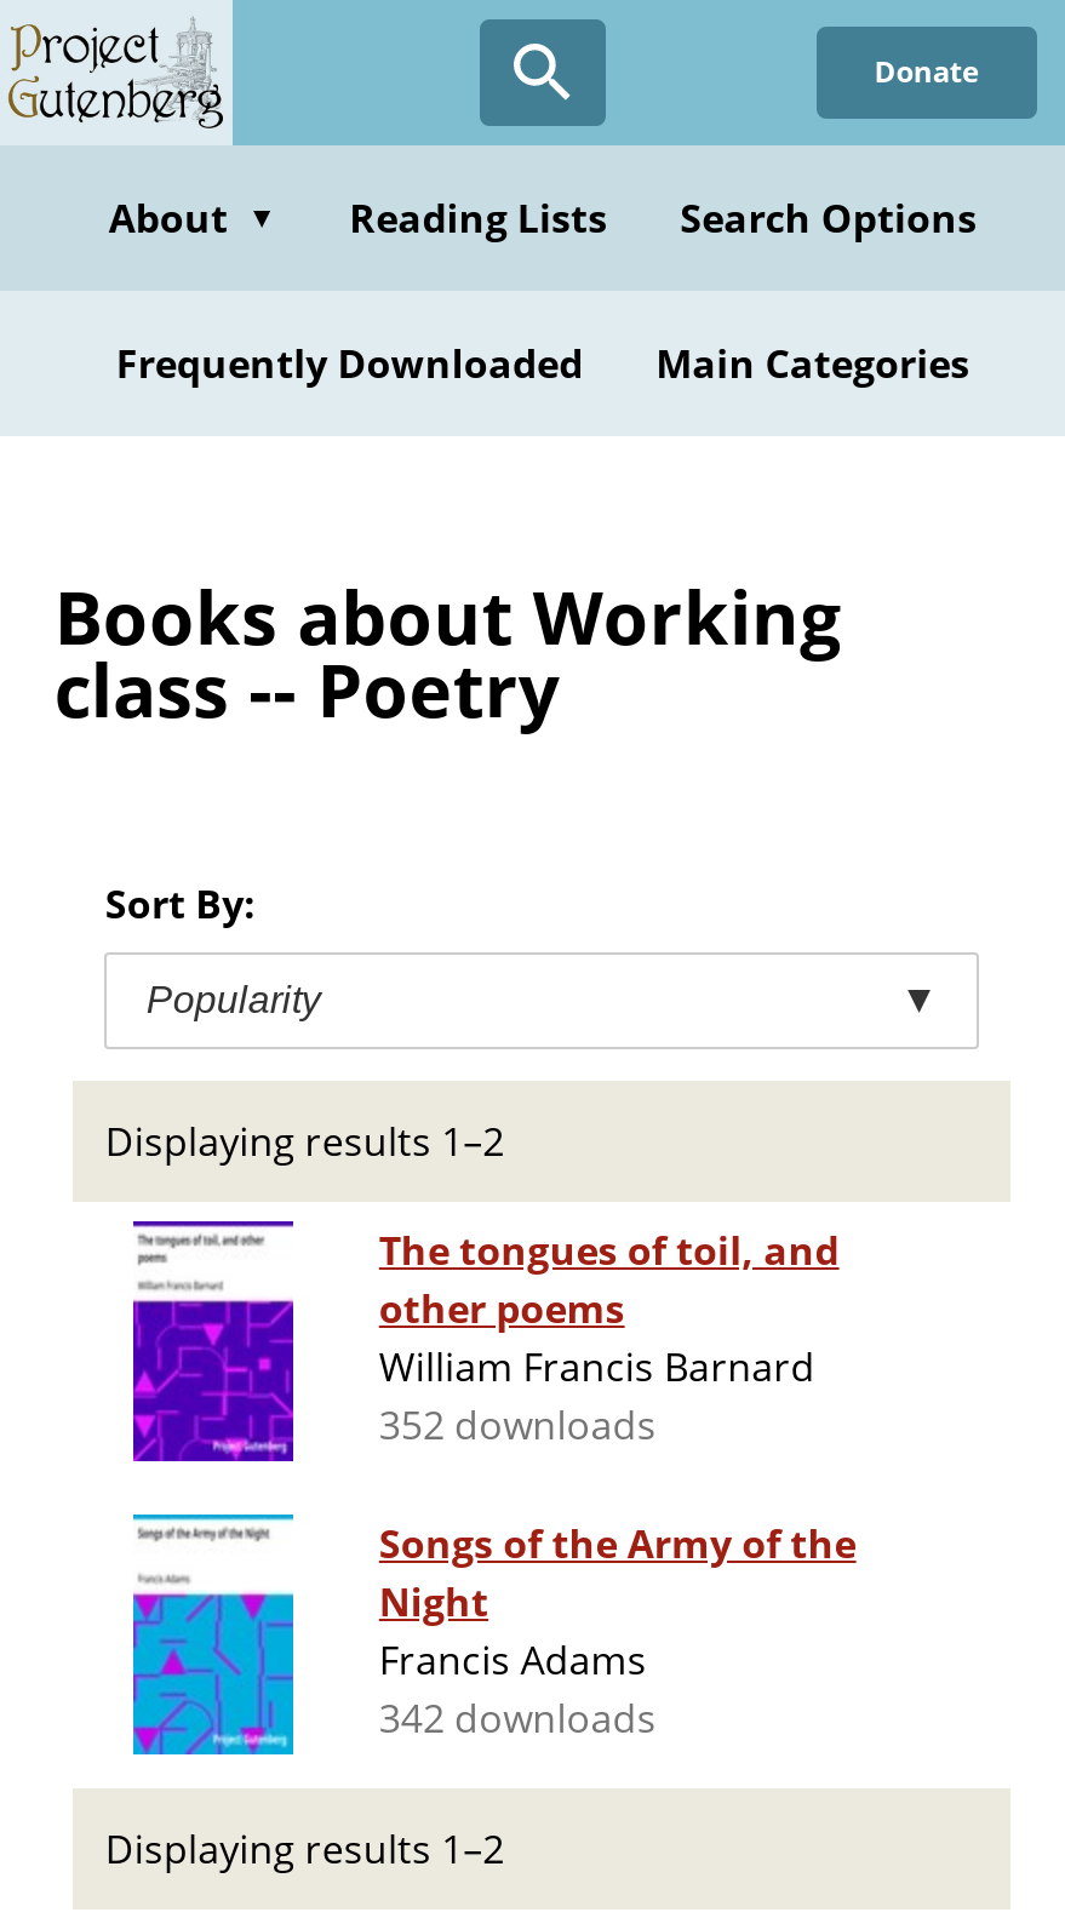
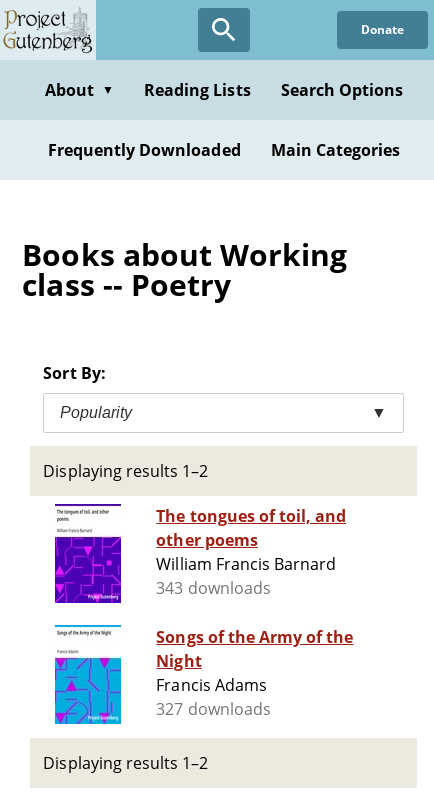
[379,1399,656,1452] 352 downloads -> [156,577,271,599] 343 downloads
[379,1692,656,1745] 342 downloads -> [156,698,271,720] 327 downloads

